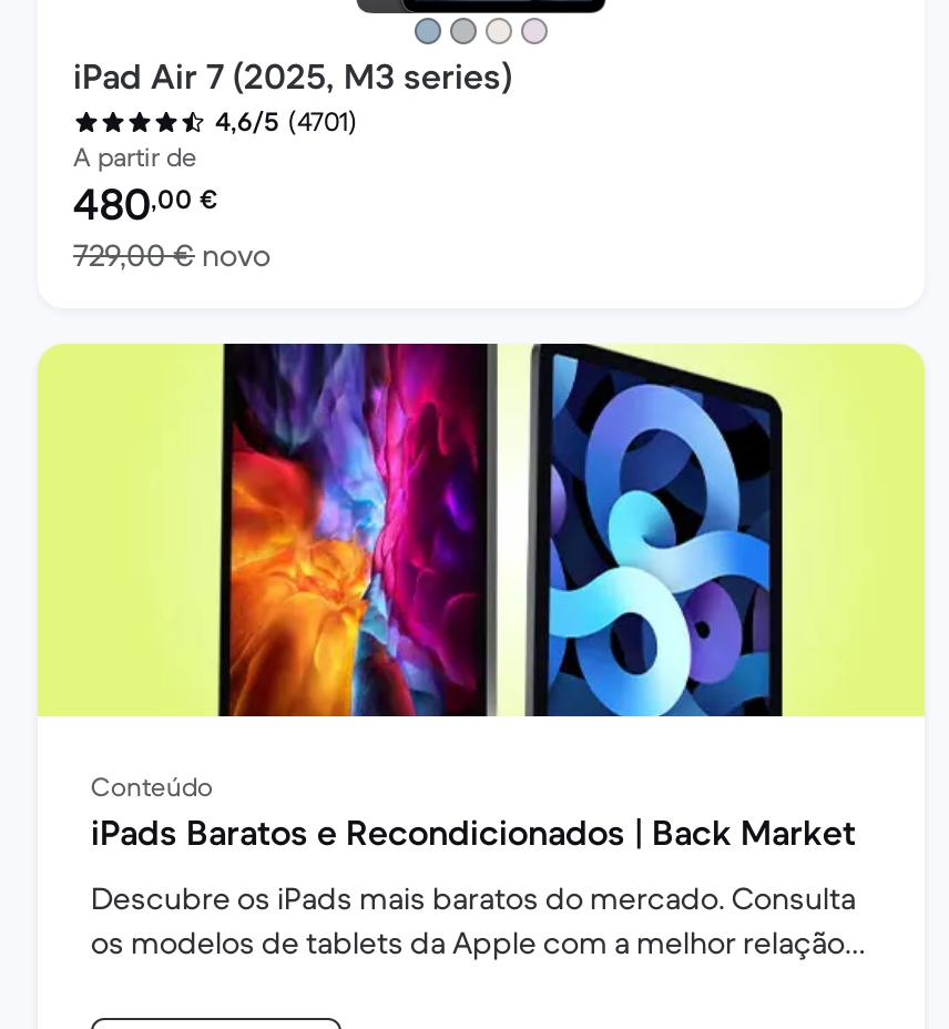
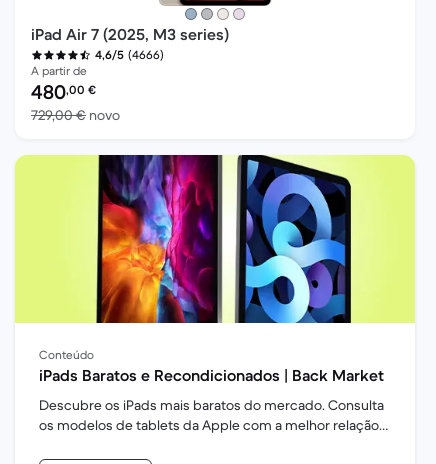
[215,103,357,137] 4,6/5 (4701) -> [95,46,164,62] 4,6/5 (4666)

